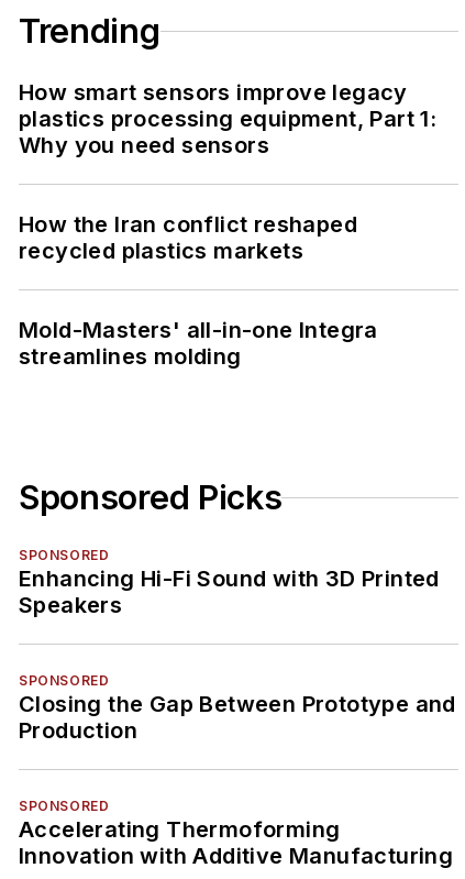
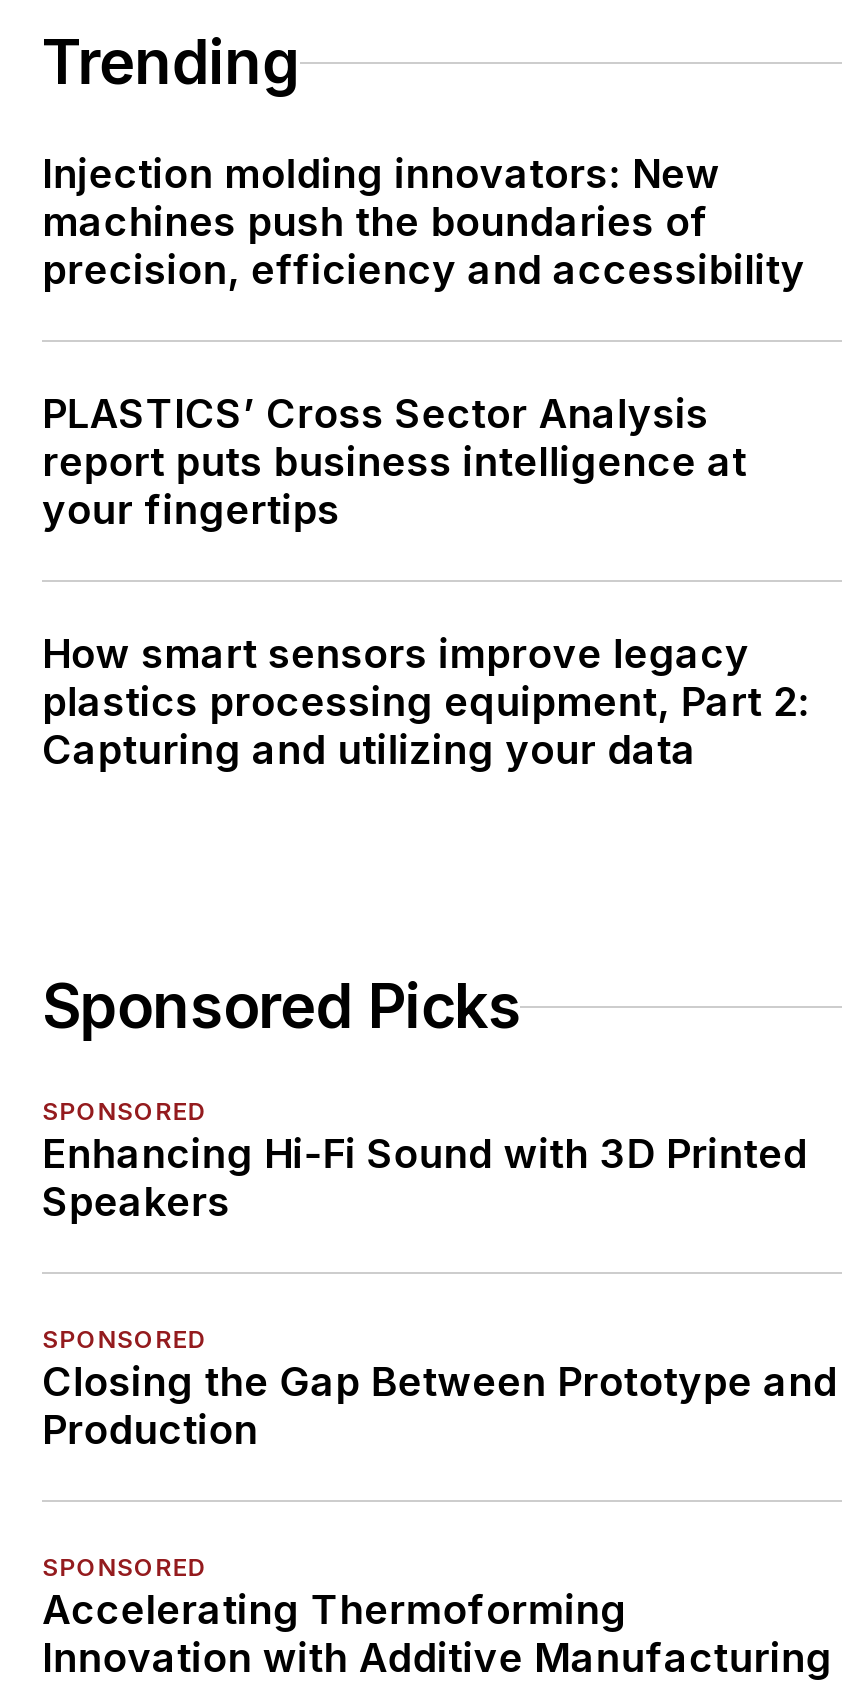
none -> [42,150,805,534] Injection molding innovators: New | machines push the boundaries of | precision, efficiency and accessibility | PLASTICS’ Cross Sector Analysis | report puts business intelligence at | your fingertips
moved [19,79,408,106] -> [42,630,750,678]: How smart sensors improve legacy
[19,106,437,370] plastics processing equipment, Part 1: | Why you need sensors | How the Iran conflict reshaped | recycled plastics markets | Mold-Masters' all-in-one Integra | streamlines molding -> [42,678,810,774] plastics processing equipment, Part 2: | Capturing and utilizing your data

